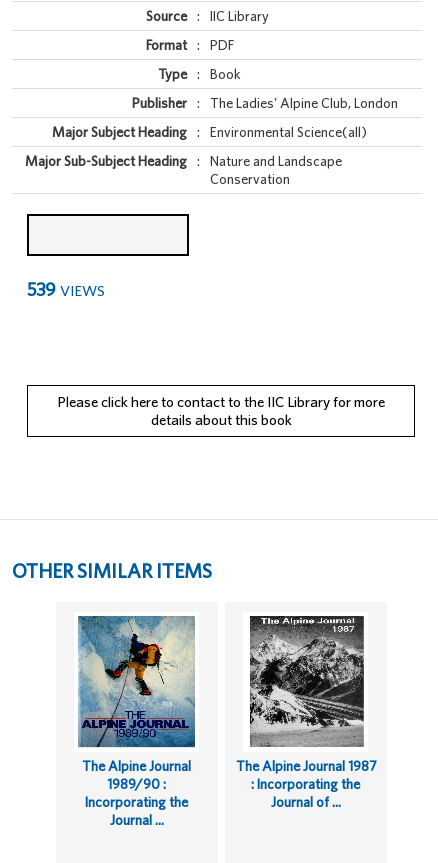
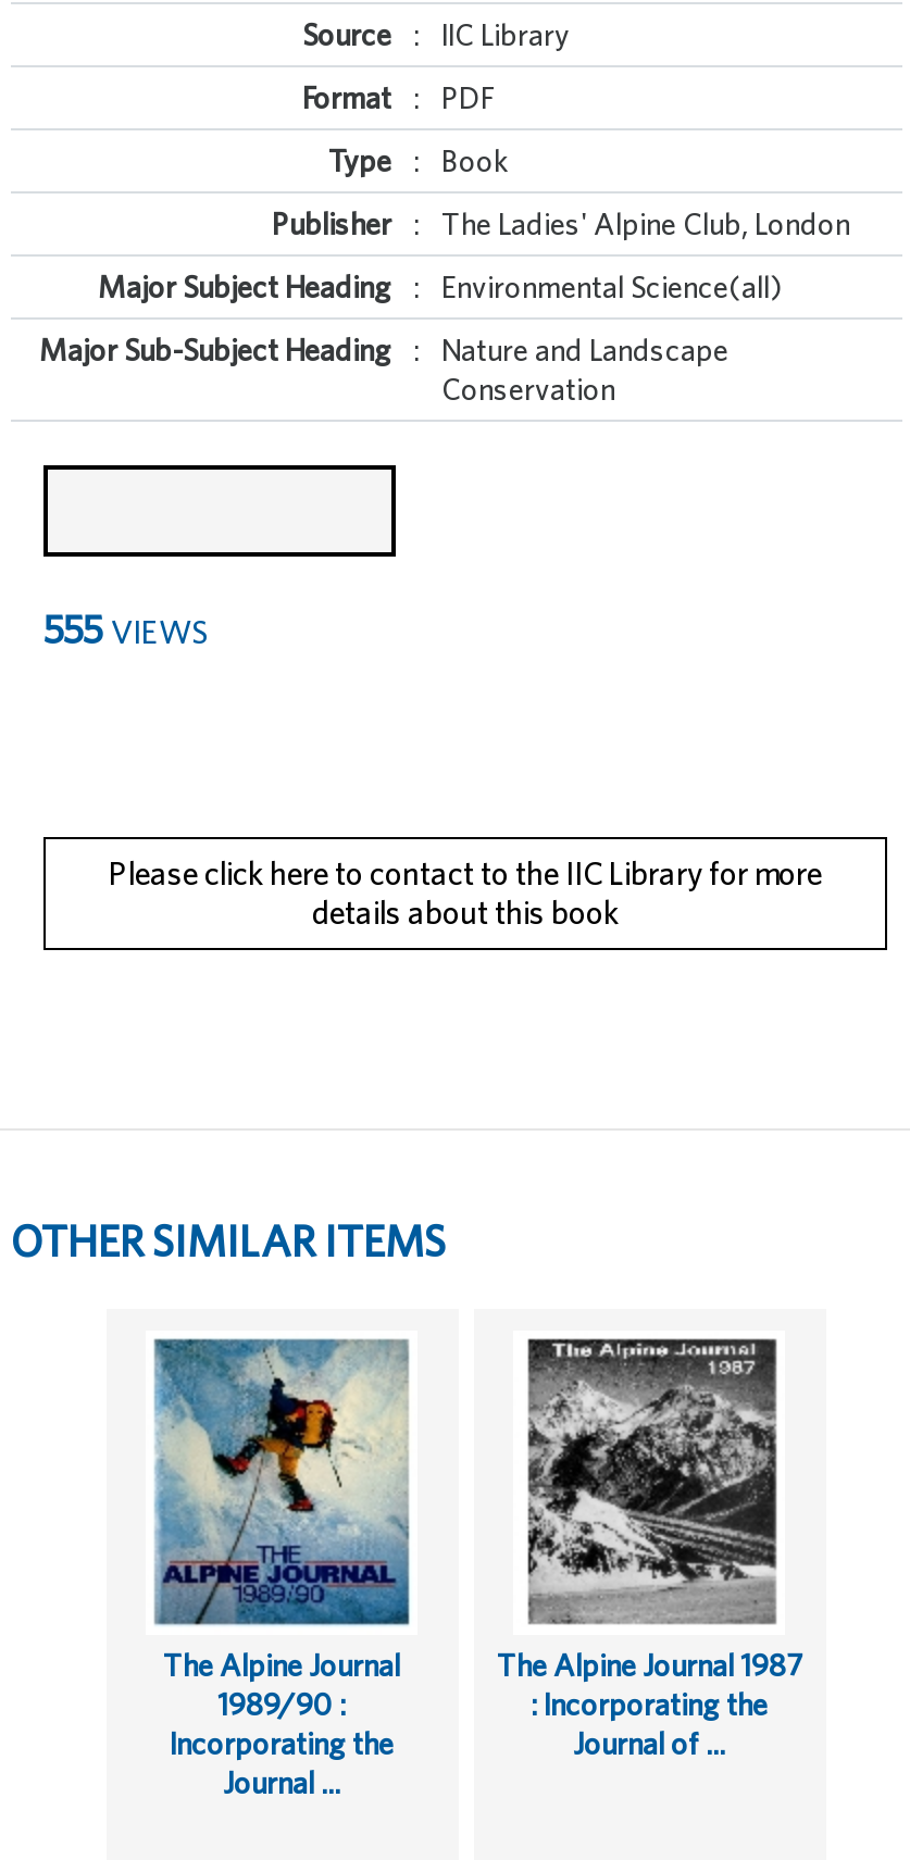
[27,279,105,300] 539 VIEWS -> [43,607,209,652] 555 VIEWS

